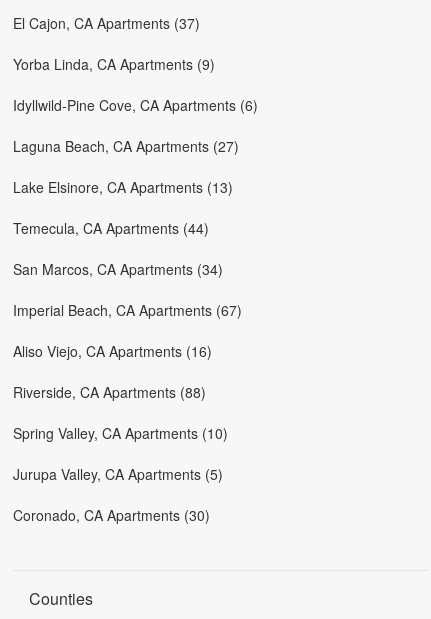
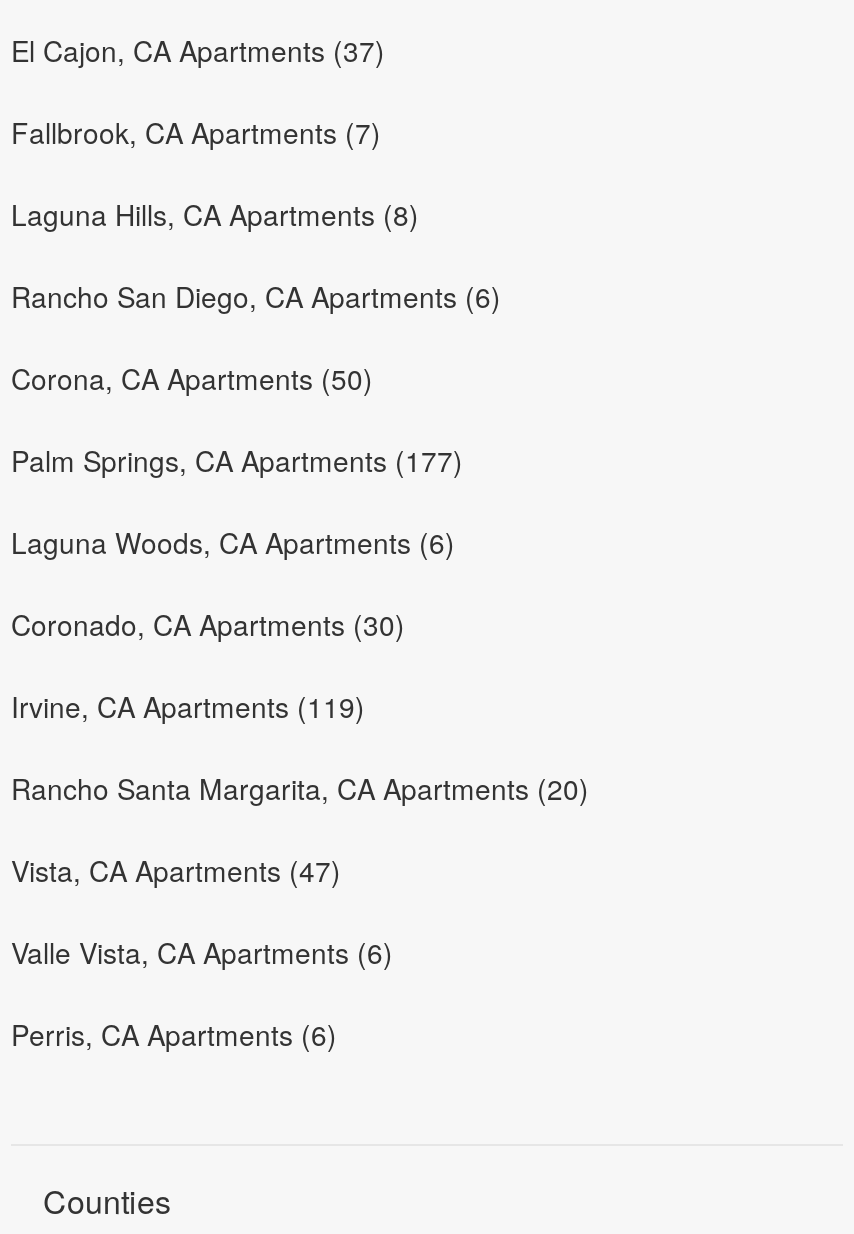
[13,54,258,484] Yorba Linda, CA Apartments (9) | Idyllwild-Pine Cove, CA Apartments (6) | Laguna Beach, CA Apartments (27) | Lake Elsinore, CA Apartments (13) | Temecula, CA Apartments (44) | San Marcos, CA Apartments (34) | Imperial Beach, CA Apartments (67) | Aliso Viejo, CA Apartments (16) | Riverside, CA Apartments (88) | Spring Valley, CA Apartments (10) | Jurupa Valley, CA Apartments (5) -> [11,112,501,562] Fallbrook, CA Apartments (7) | Laguna Hills, CA Apartments (8) | Rancho San Diego, CA Apartments (6) | Corona, CA Apartments (50) | Palm Springs, CA Apartments (177) | Laguna Woods, CA Apartments (6)
moved [13,505,210,525] -> [11,604,405,644]: Coronado, CA Apartments (30)
none -> [11,686,589,1054] Irvine, CA Apartments (119) | Rancho Santa Margarita, CA Apartments (20) | Vista, CA Apartments (47) | Valle Vista, CA Apartments (6) | Perris, CA Apartments (6)

